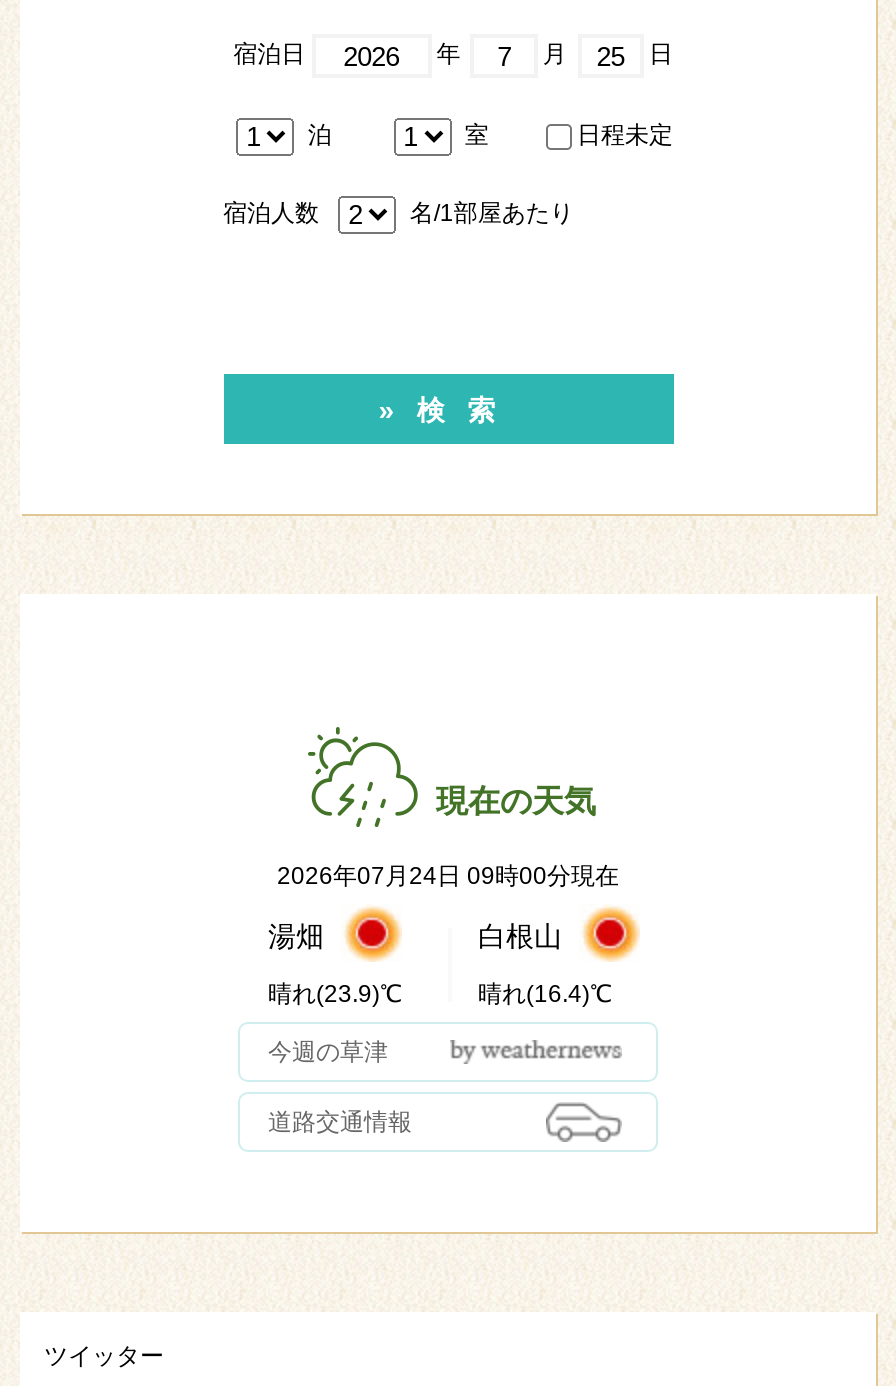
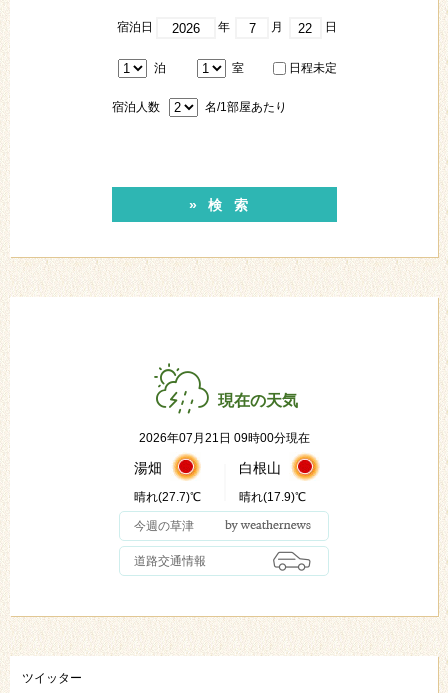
[277,862,619,890] 2026年07月24日 09時00分現在 -> [138,431,309,445] 2026年07月21日 09時00分現在
[268,980,402,1008] 晴れ(23.9)℃ -> [134,490,201,504] 晴れ(27.7)℃
[478,980,612,1008] 晴れ(16.4)℃ -> [239,490,306,504] 晴れ(17.9)℃

